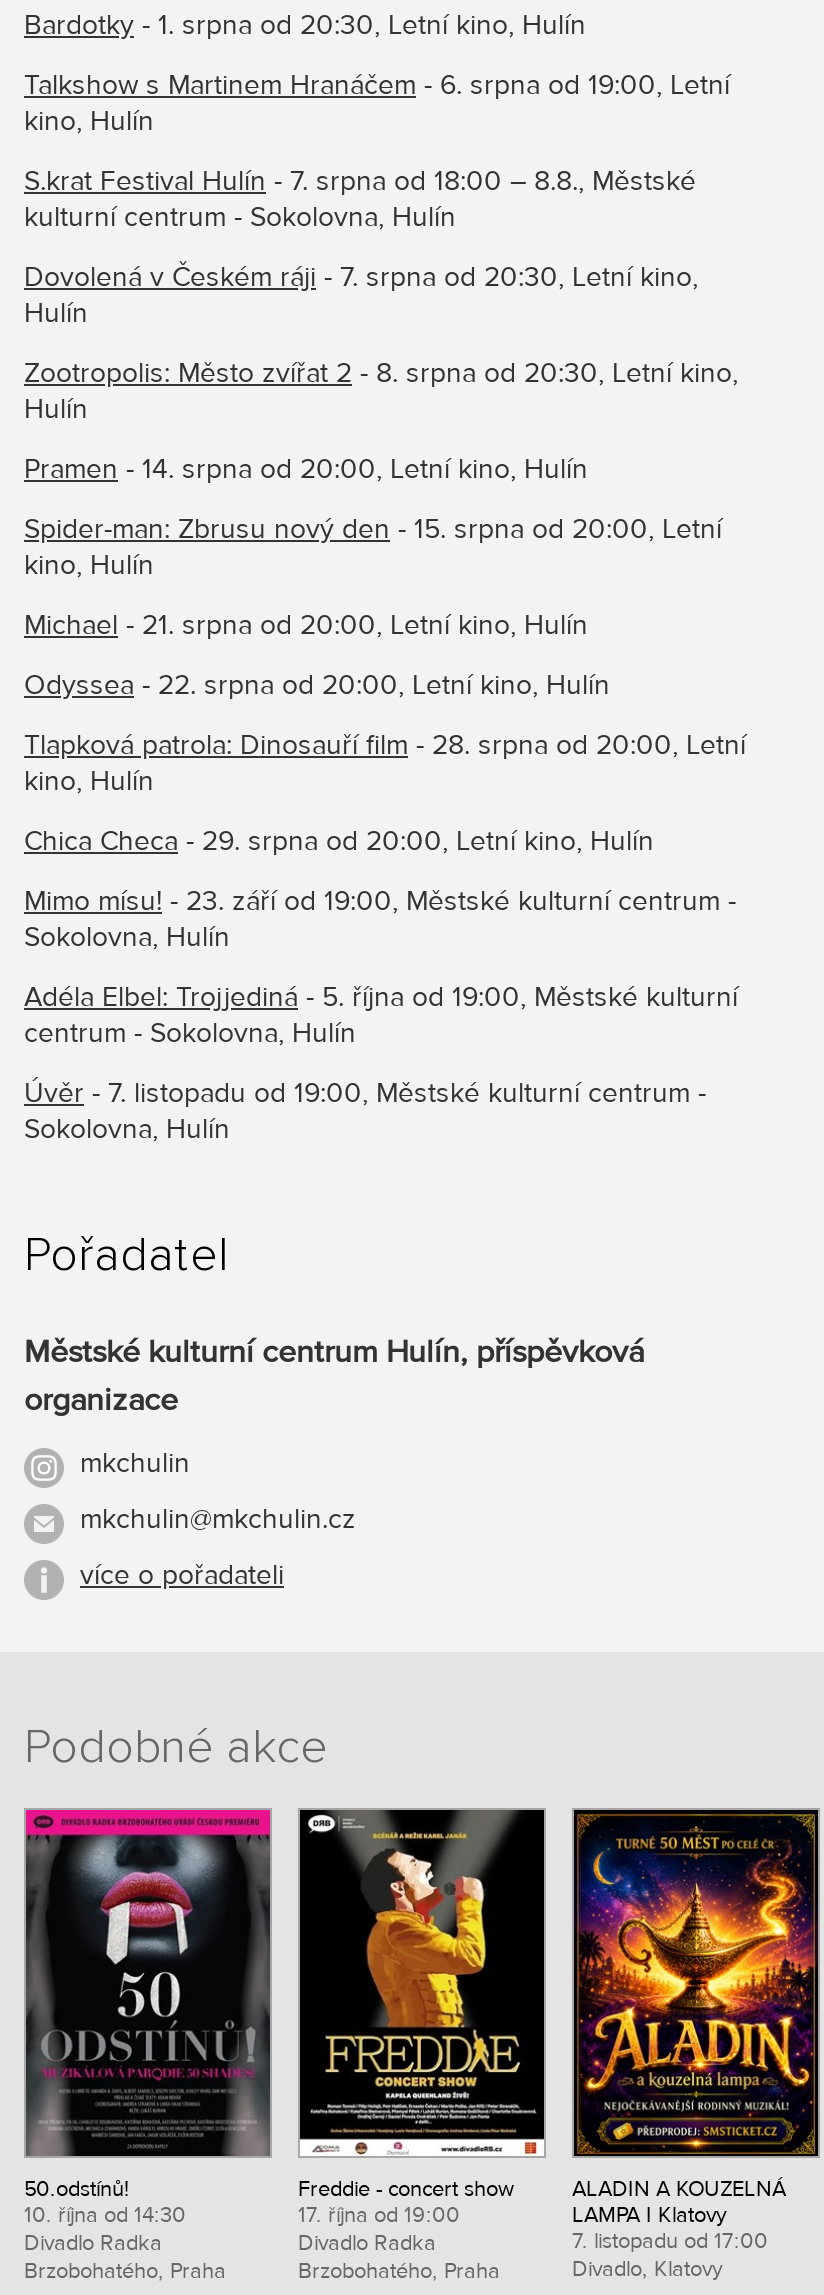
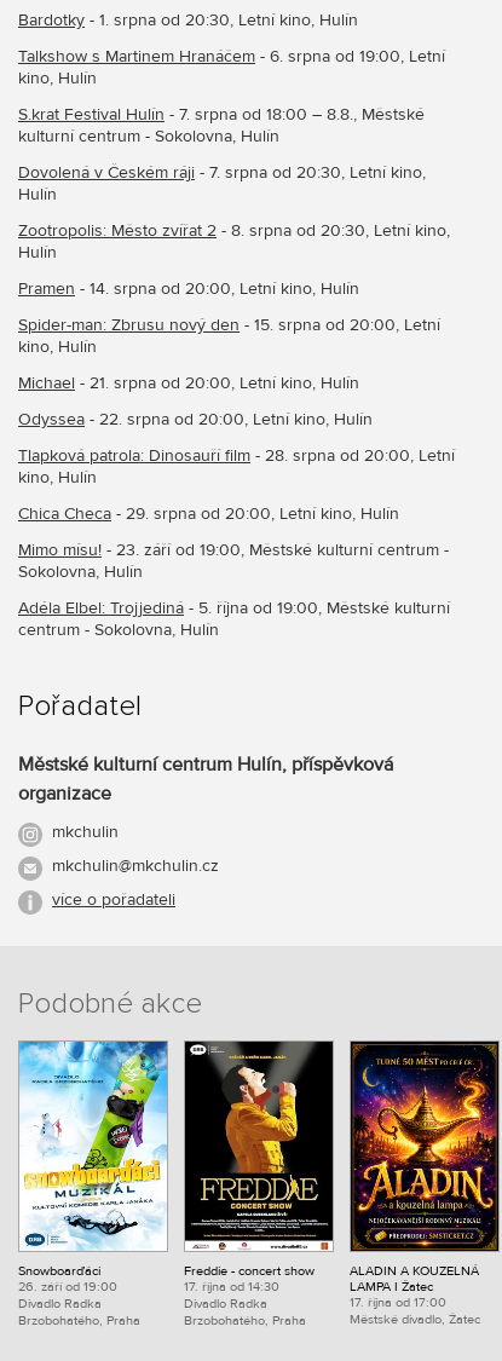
[24,1077,706,1147] Úvěr - 7. listopadu od 19:00, Městské kulturní centrum - | Sokolovna, Hulín -> none
[24,1808,272,2227] [image] | 50.odstínů! | 10. října od 14:30 -> [18,1040,168,1294] [image] | Snowboarďáci | 26. září od 19:00
[298,2201,460,2227] 17. října od 19:00 -> [184,1278,279,1294] 17. října od 14:30
[572,2201,768,2281] LAMPA I Klatovy | 7. listopadu od 17:00 | Divadlo, Klatovy -> [350,1278,480,1327] LAMPA I Žatec | 17. října od 17:00 | Městské divadlo, Žatec

